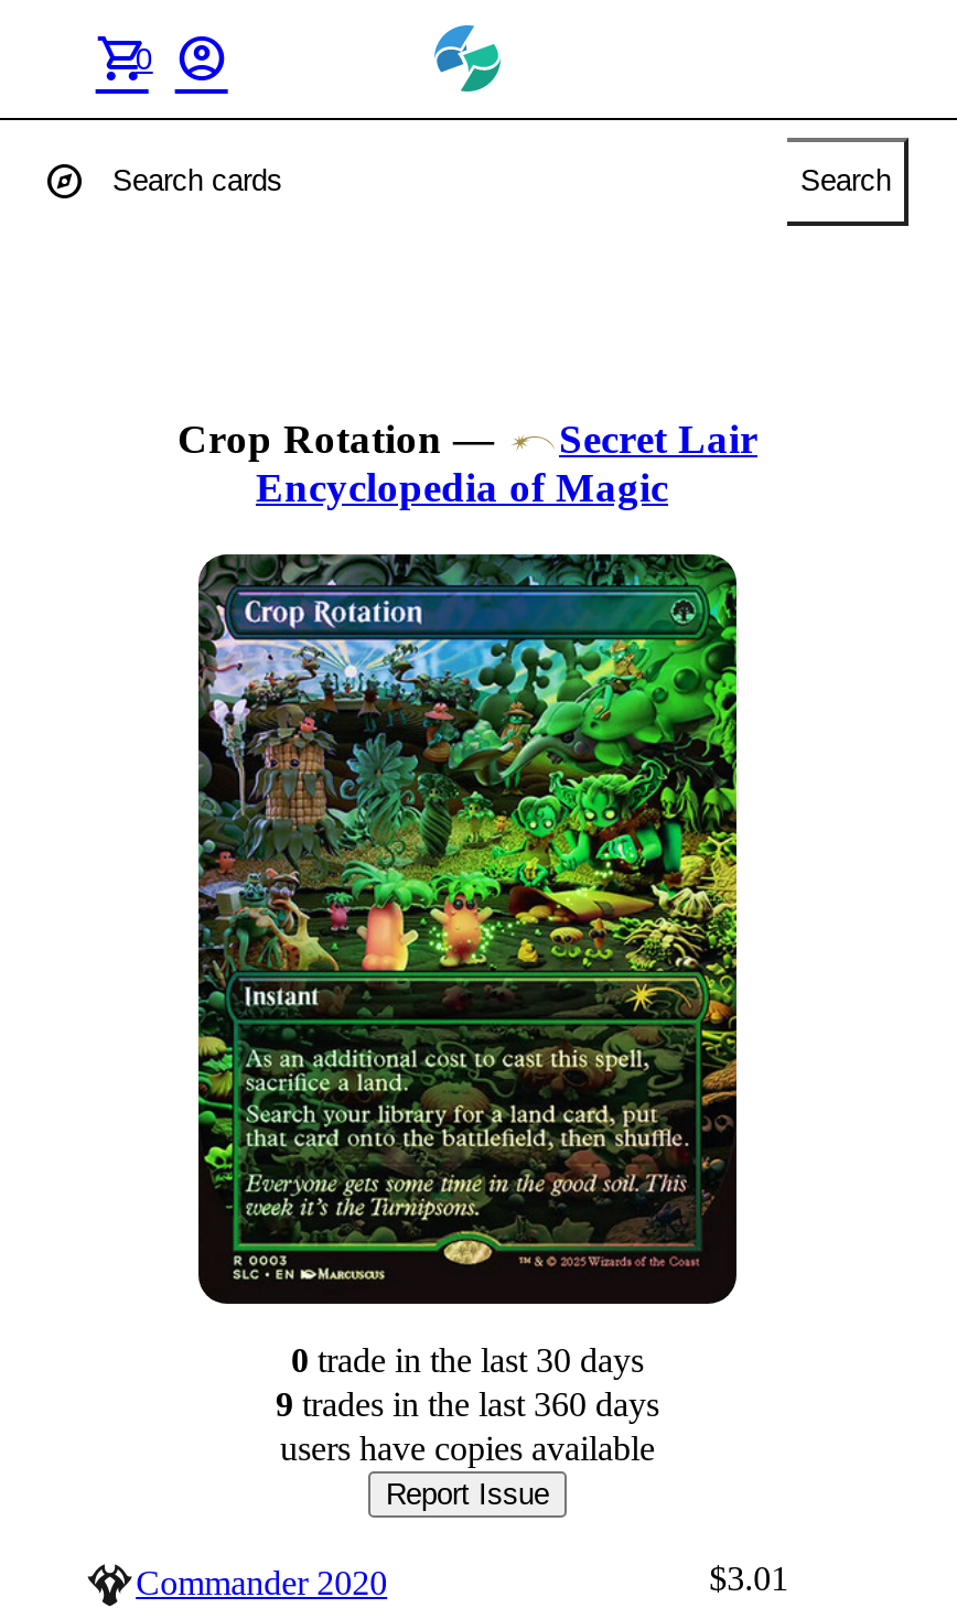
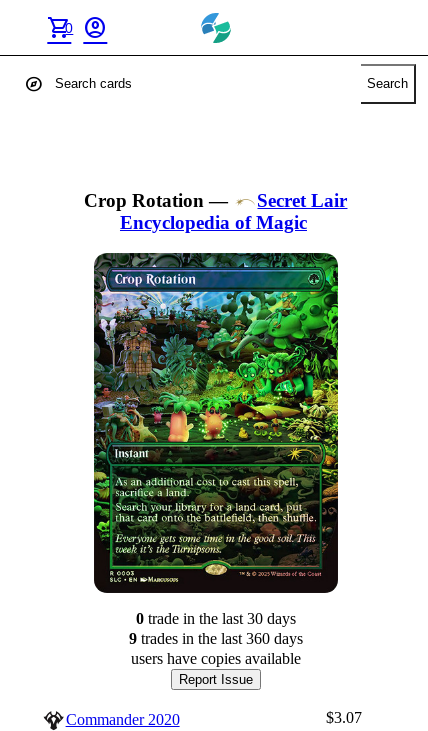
[709,1560,789,1597] $3.01 -> [326,709,362,726] $3.07

